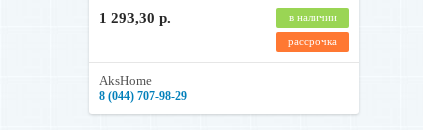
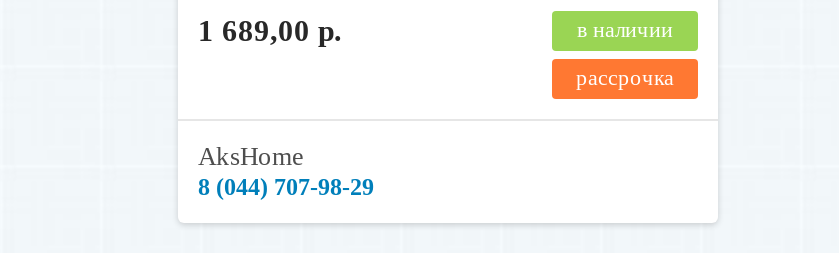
[99,9,171,25] 1 293,30 р. -> [198,14,342,46] 1 689,00 р.

